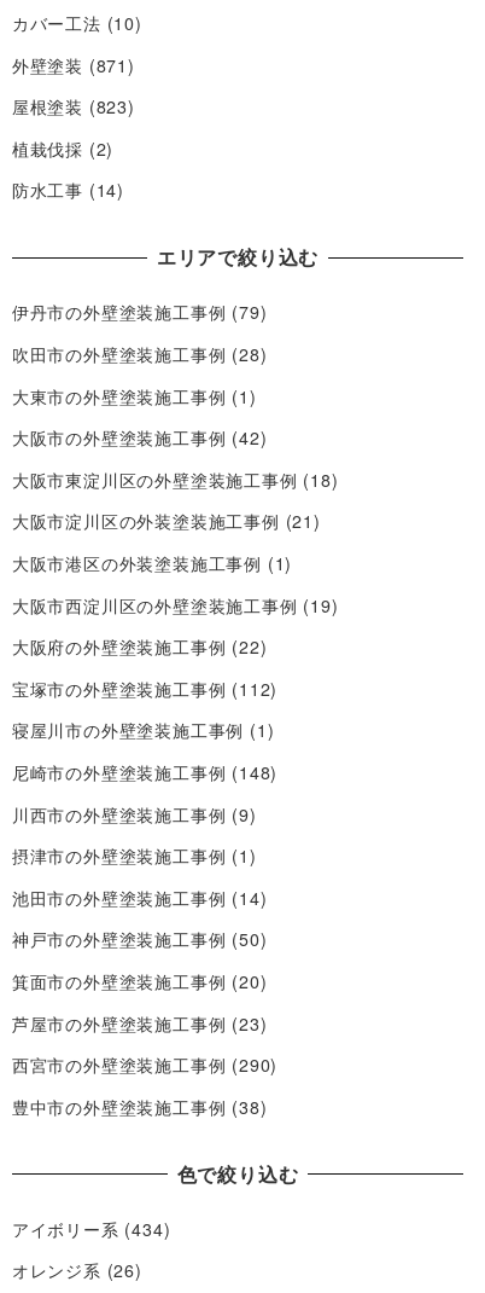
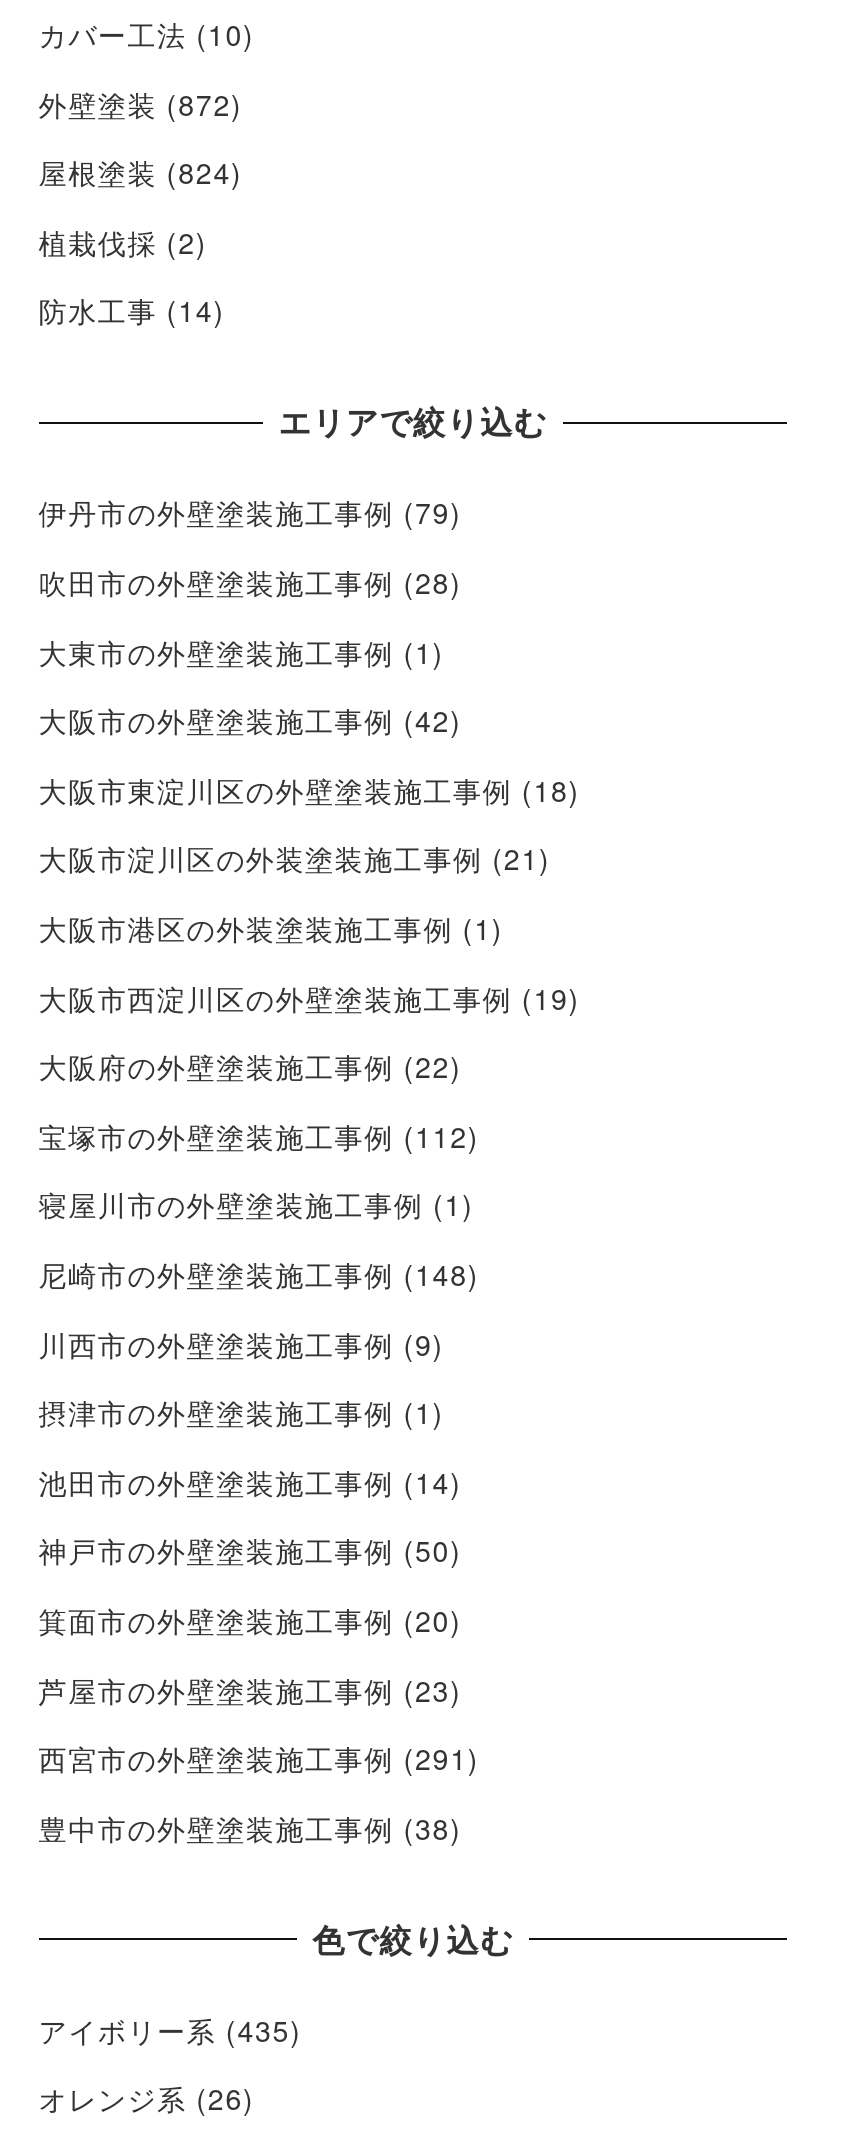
[12,53,135,77] 外壁塗装(871) -> [39,83,243,123] 外壁塗装(872)
[12,95,135,119] 屋根塗装(823) -> [39,153,243,193] 屋根塗装(824)
[12,1053,278,1077] 西宮市の外壁塗装施工事例(290) -> [39,1738,479,1778] 西宮市の外壁塗装施工事例(291)
[12,1217,171,1241] アイボリー系(434) -> [39,2009,302,2049] アイボリー系(435)

